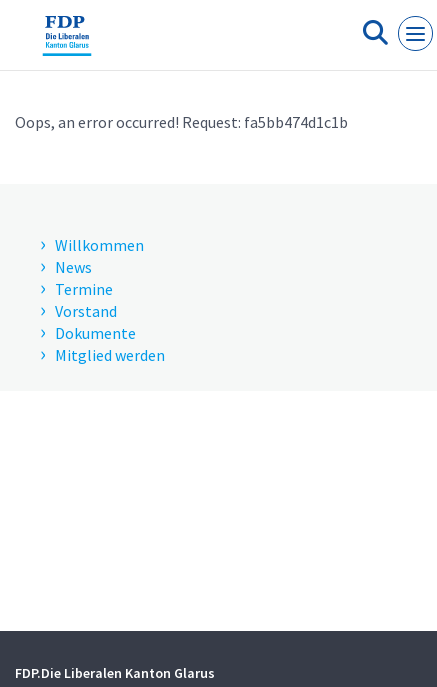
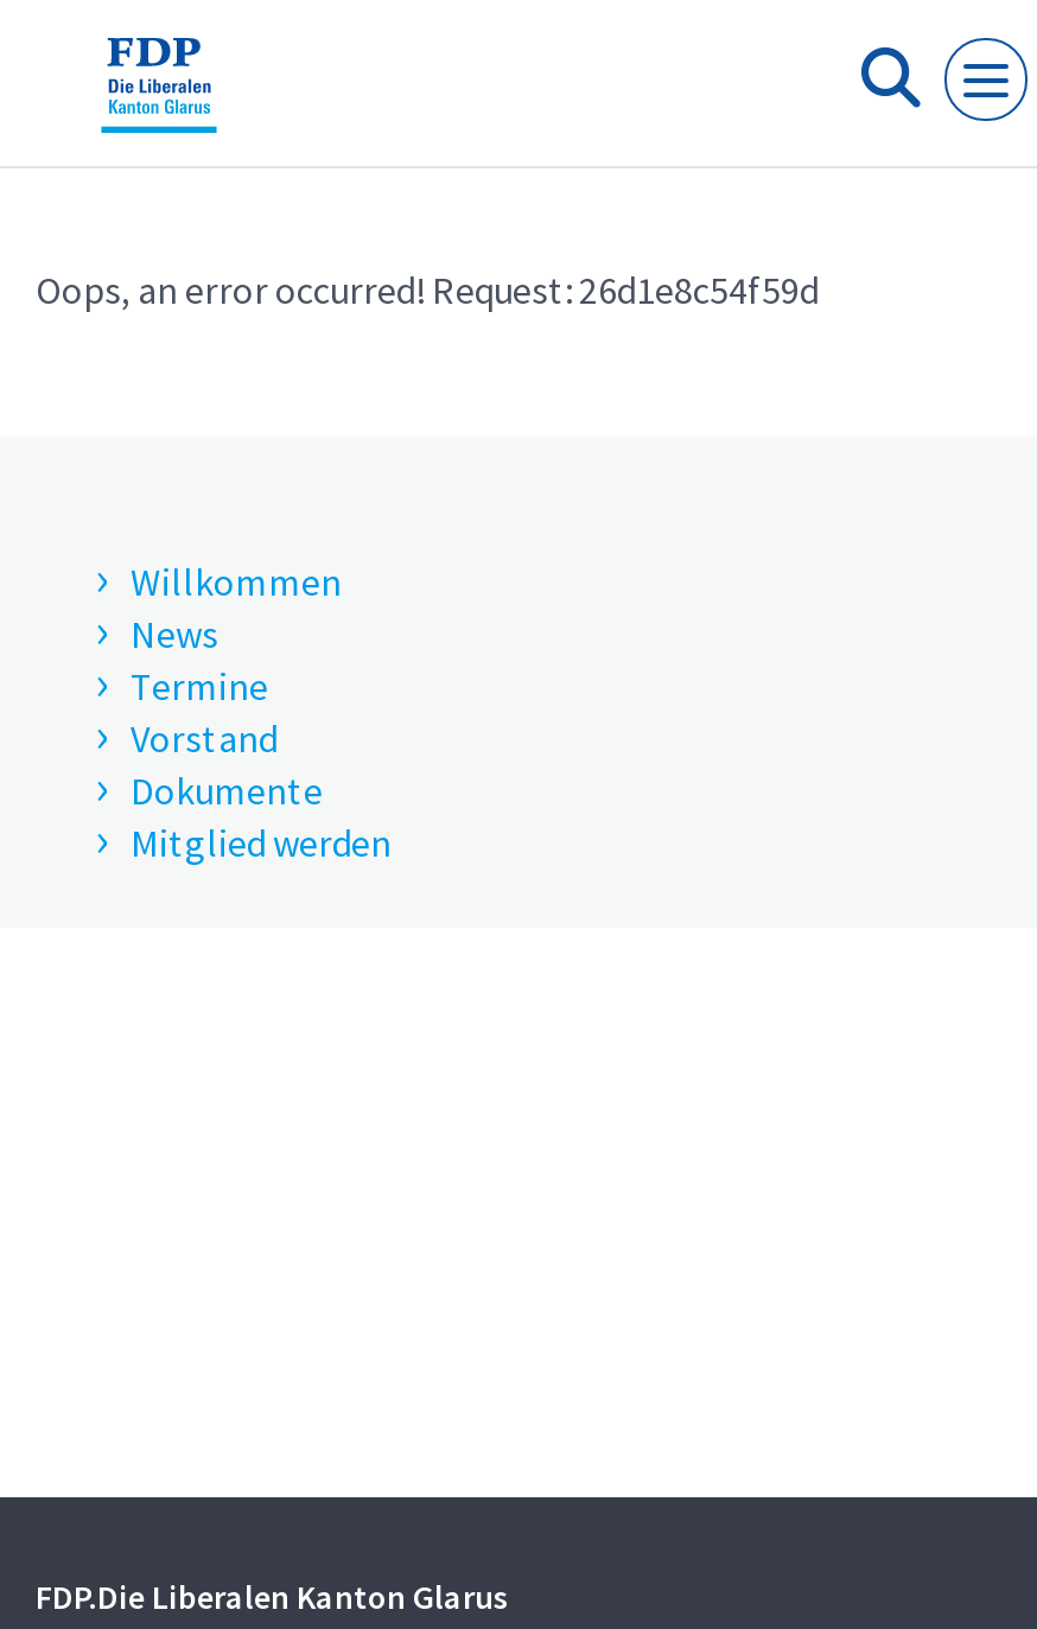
[15,112,348,132] Oops, an error occurred! Request: fa5bb474d1c1b -> [36,266,819,313] Oops, an error occurred! Request: 26d1e8c54f59d

